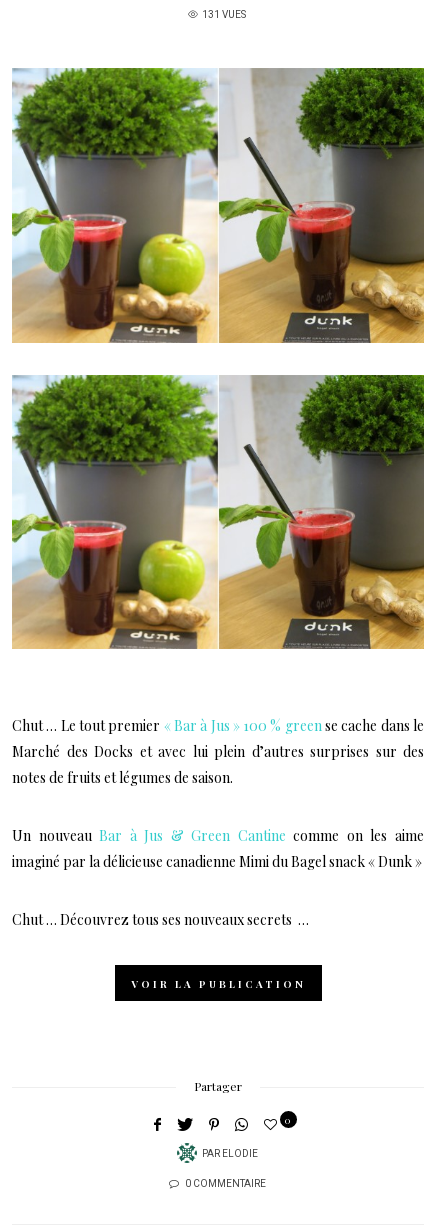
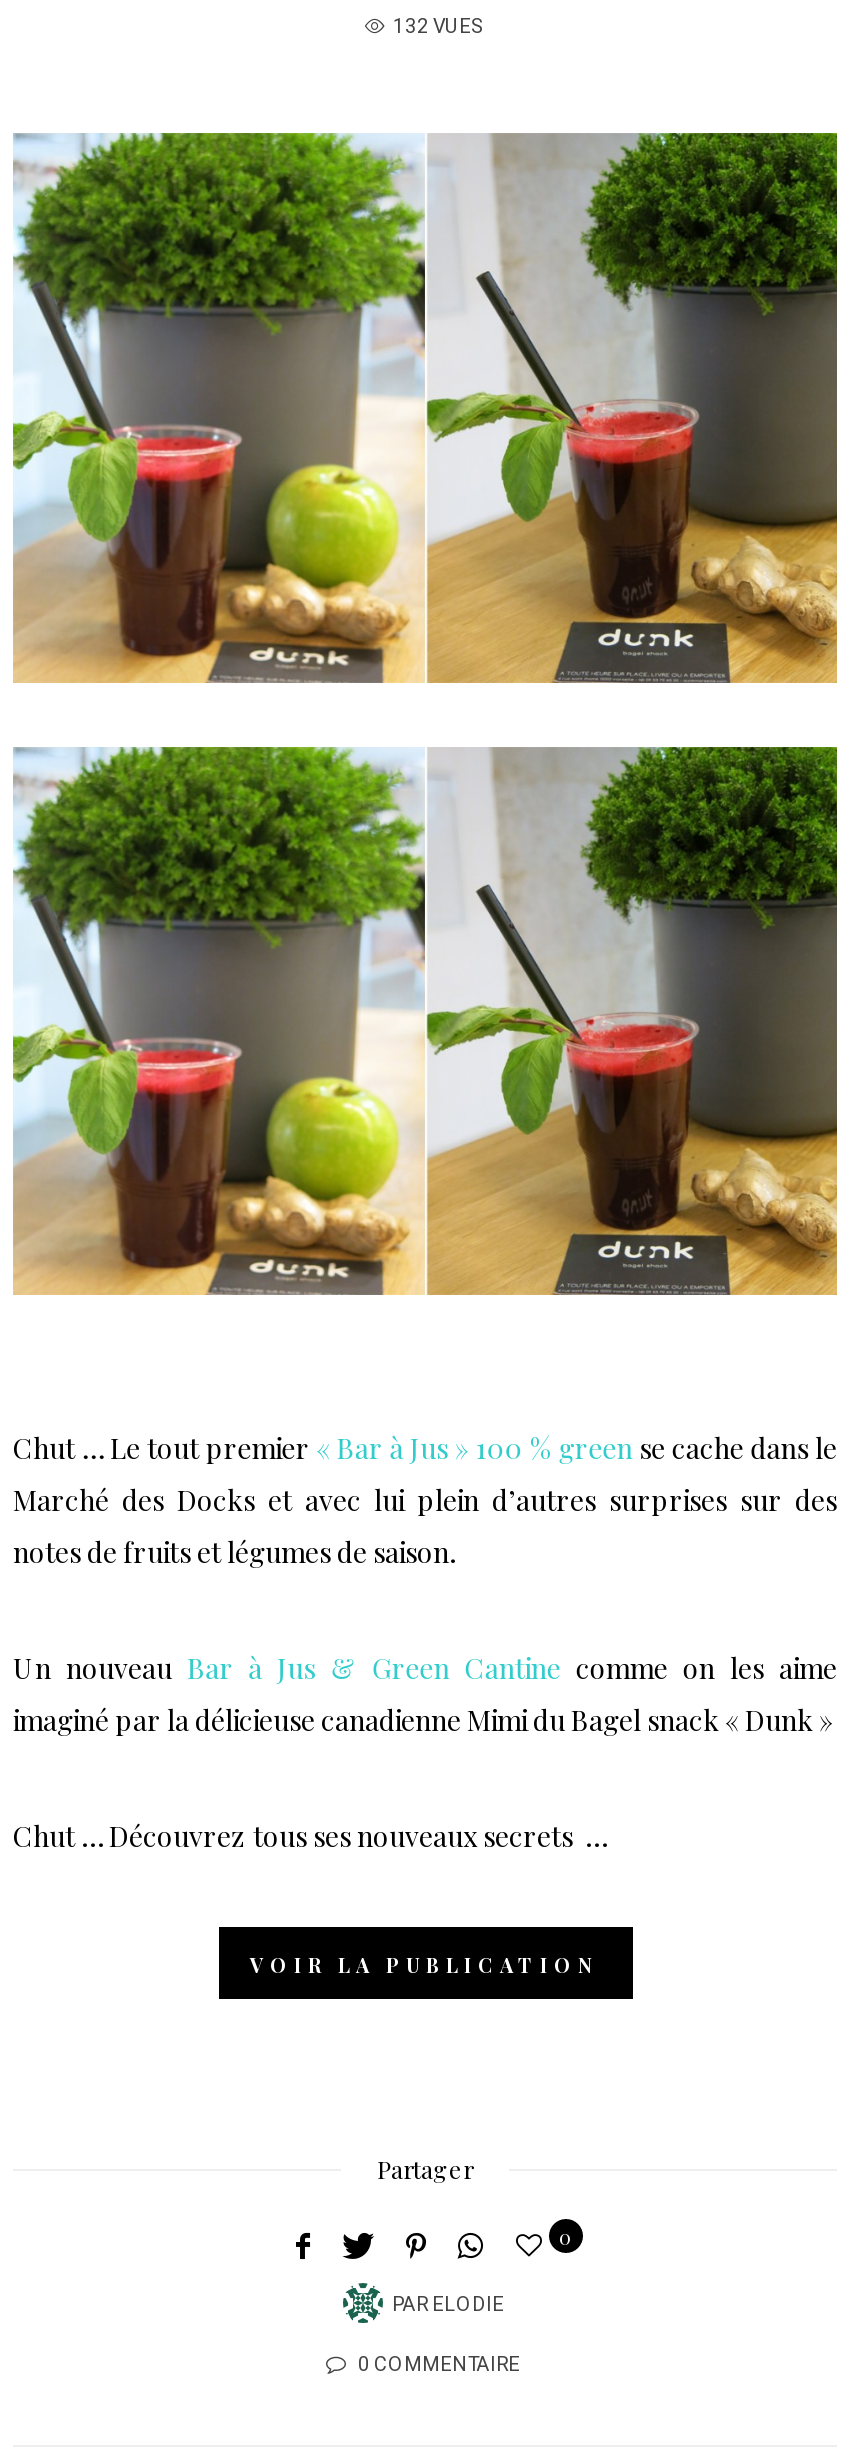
[202,8,246,22] 131 VUES -> [393,13,481,41] 132 VUES

